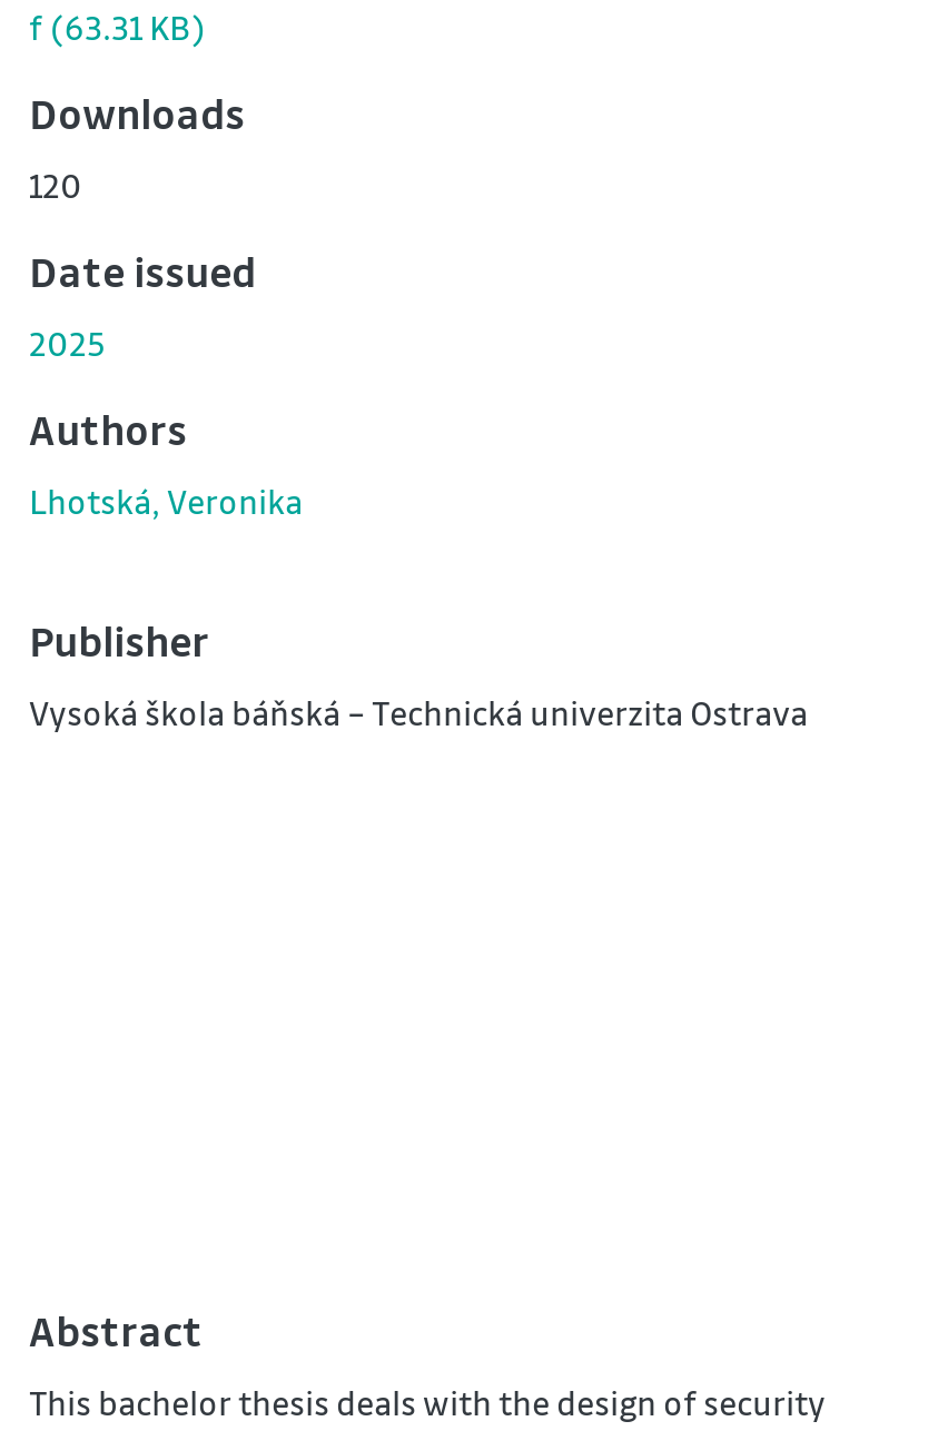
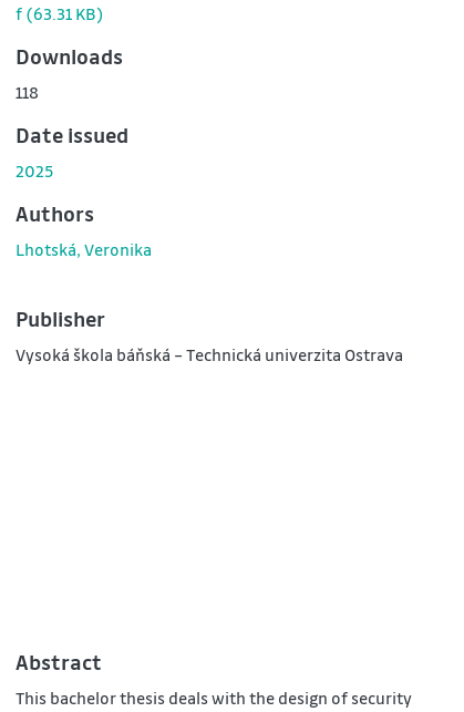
[29,162,82,207] 120 -> [16,81,39,103] 118

